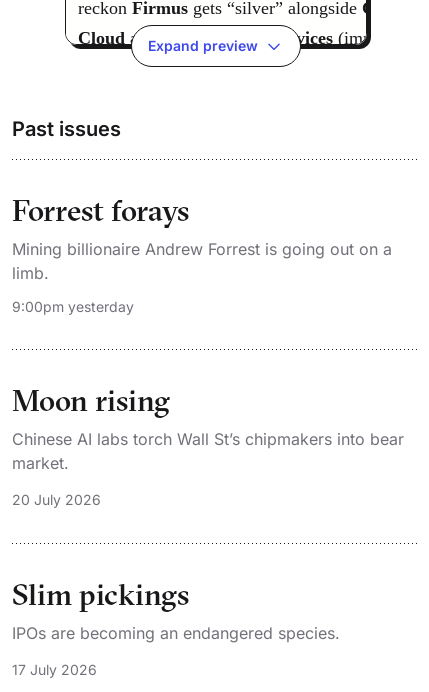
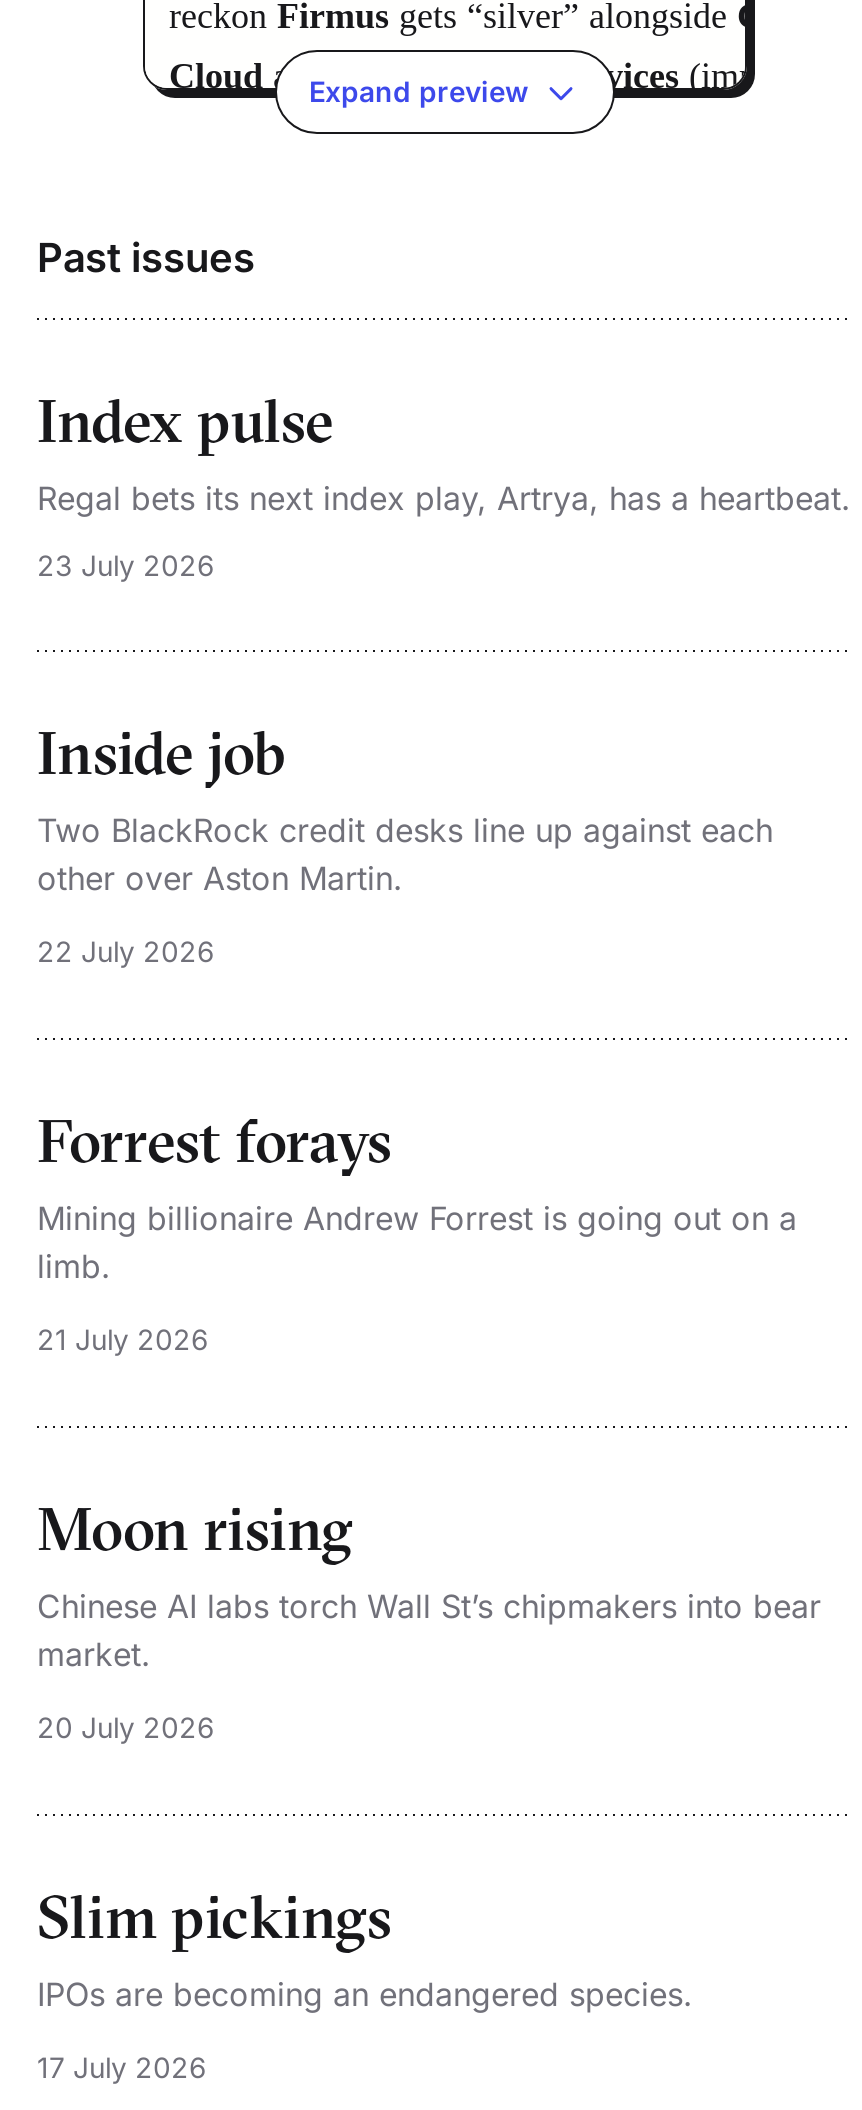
none -> [37,385,851,969] Index pulse | Regal bets its next index play, Artrya, has a heartbeat. | 23 July 2026 | Inside job | Two BlackRock credit desks line up against each | other over Aston Martin. | 22 July 2026
[12,298,134,315] 9:00pm yesterday -> [37,1323,209,1357] 21 July 2026

